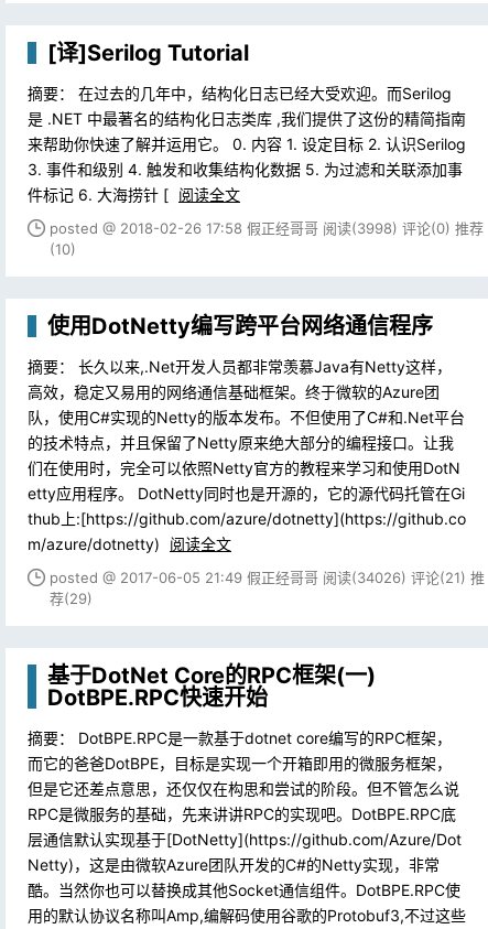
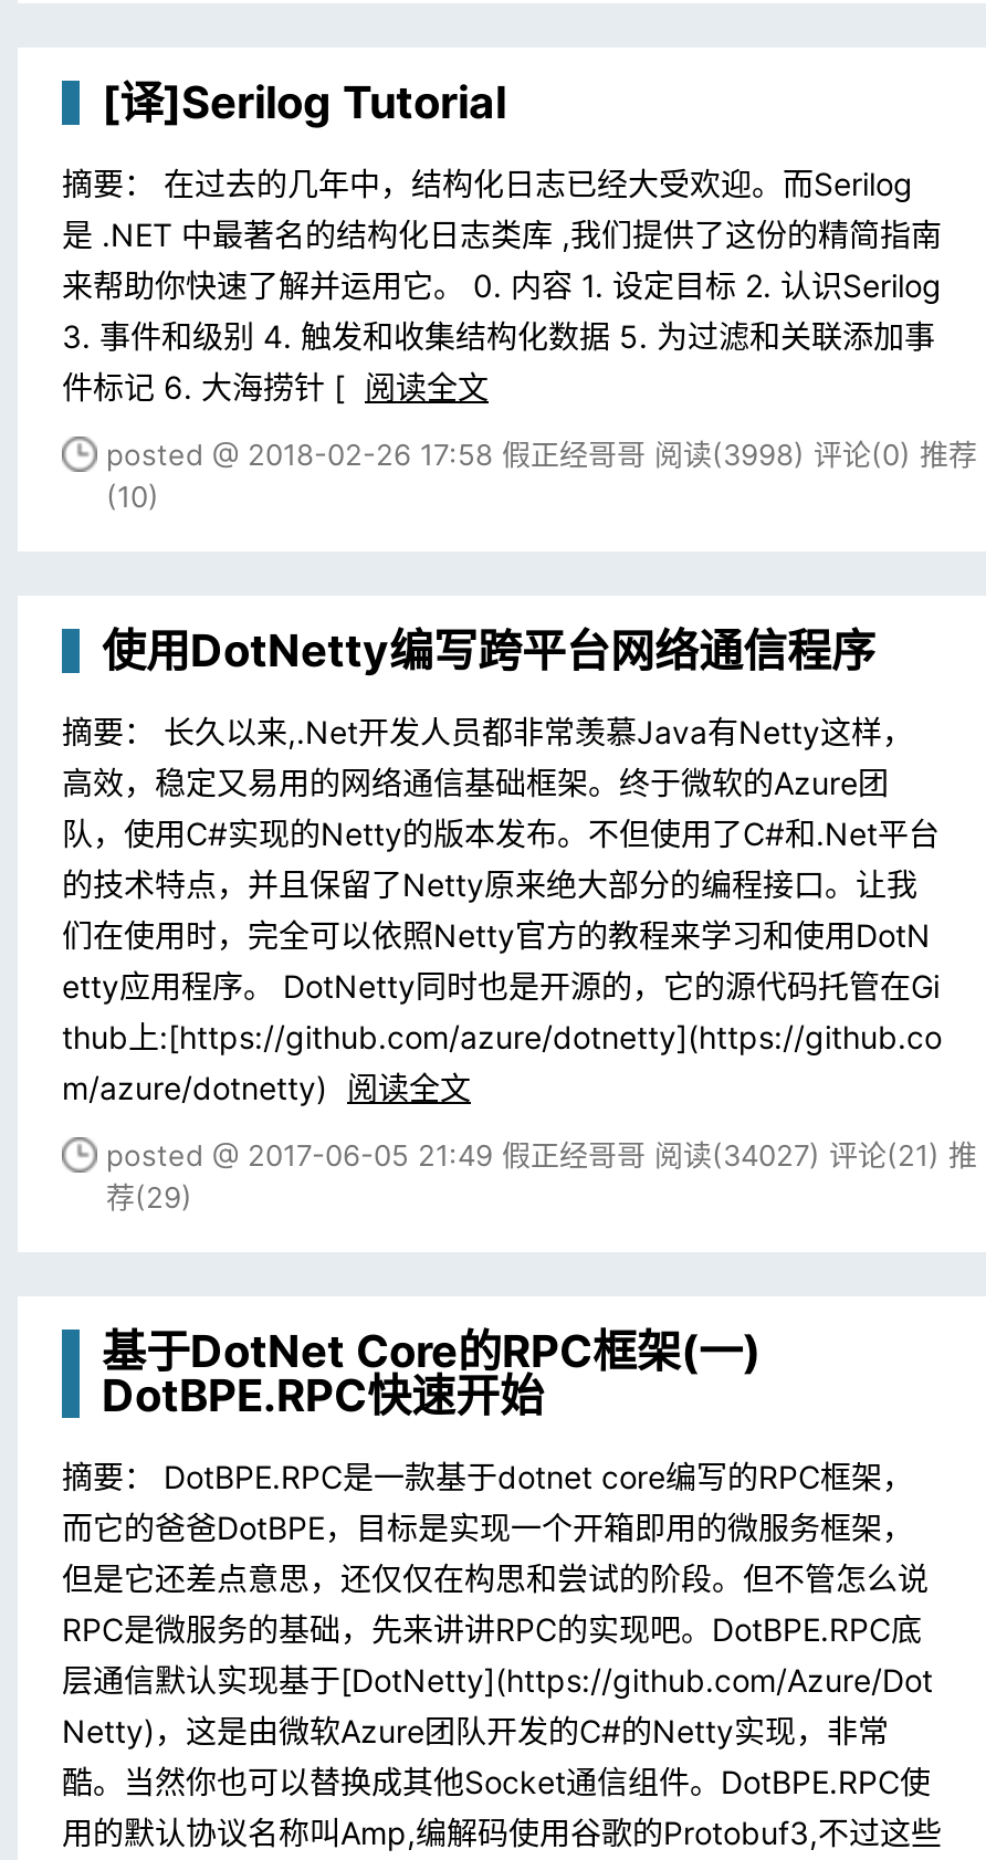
[50,569,485,586] posted @ 2017-06-05 21:49 假正经哥哥阅读(34026) 评论(21) 推 -> [106,1137,977,1173] posted @ 2017-06-05 21:49 假正经哥哥阅读(34027) 评论(21) 推

